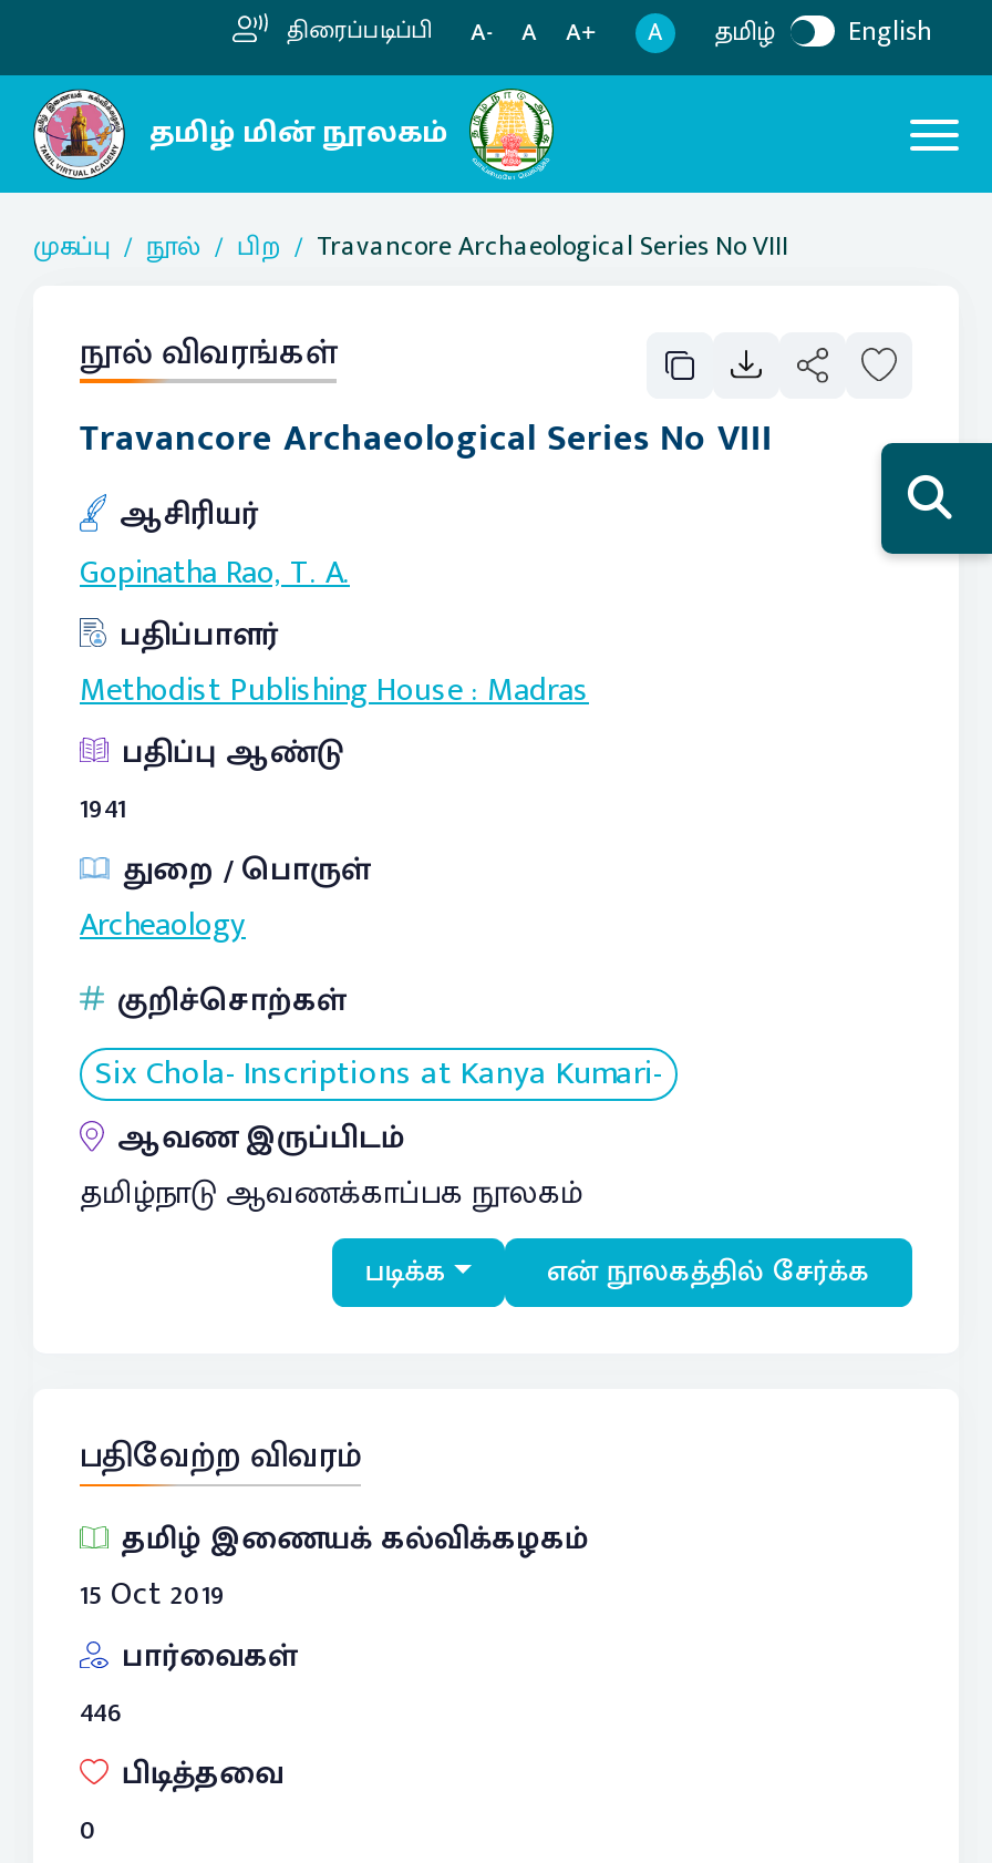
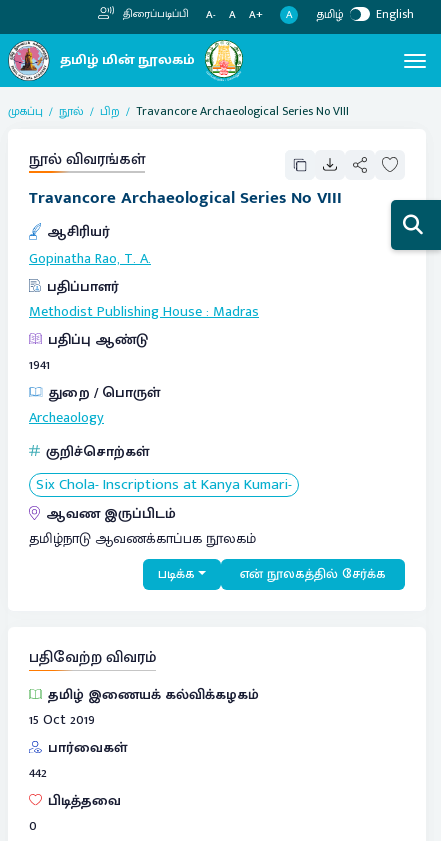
[80,1686,122,1739] 446 -> [29,761,47,785] 442

